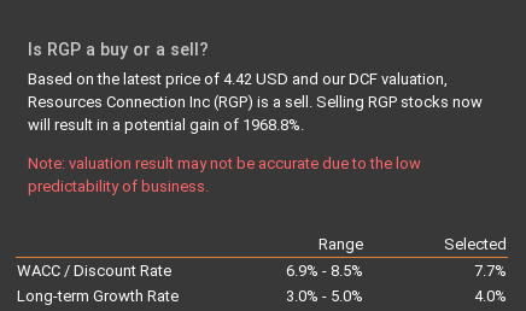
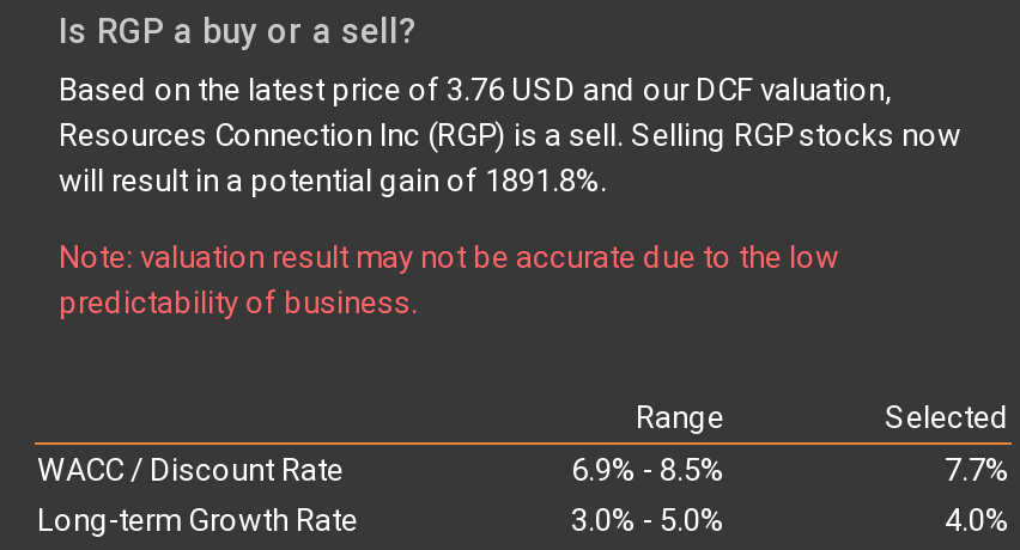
[28,70,448,88] Based on the latest price of 4.42 USD and our DCF valuation, -> [59,73,892,109] Based on the latest price of 3.76 USD and our DCF valuation,
[28,116,304,134] will result in a potential gain of 1968.8%. -> [59,164,607,199] will result in a potential gain of 1891.8%.

